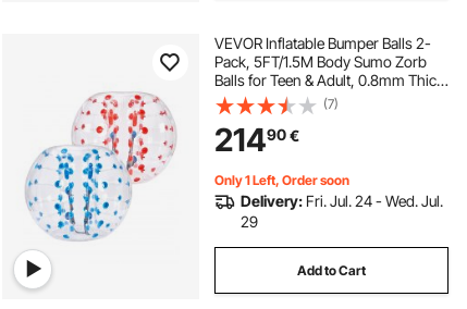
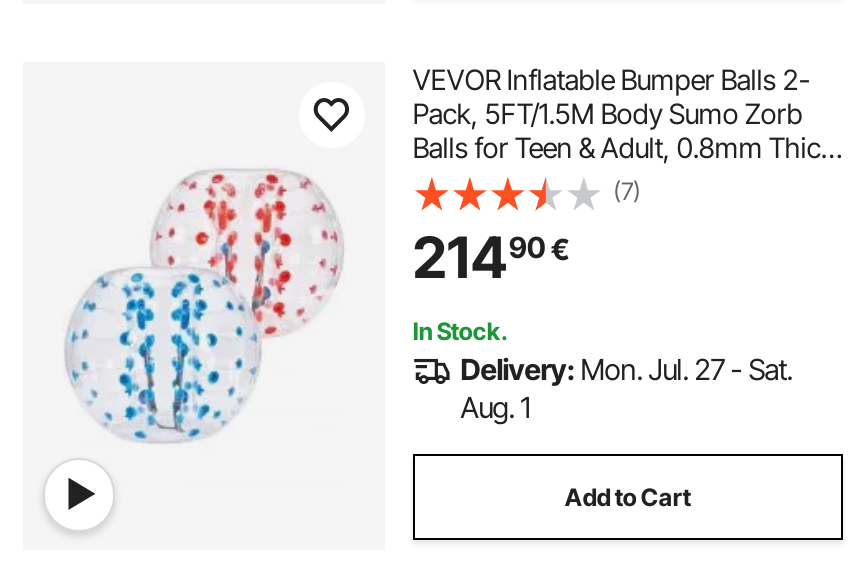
[214,172,443,231] Only 1 Left, Order soon | Delivery: Fri. Jul. 24 - Wed. Jul. | 29 -> [413,315,792,424] In Stock. | Delivery: Mon. Jul. 27 - Sat. | Aug. 1

